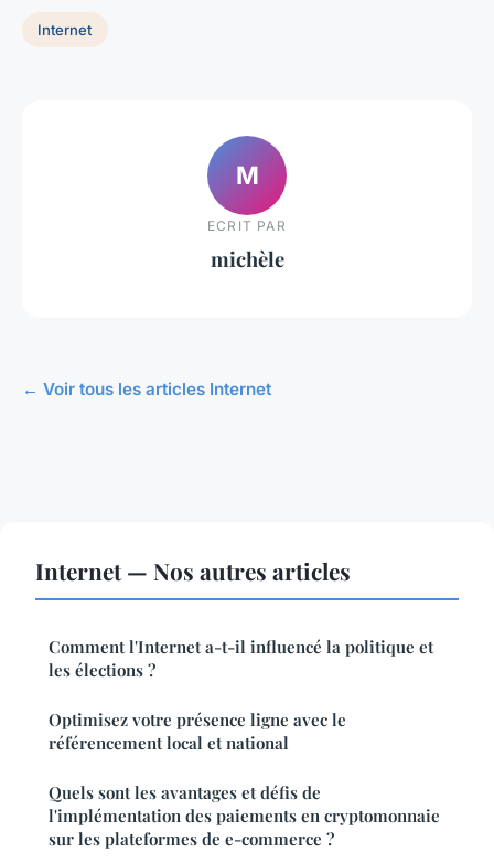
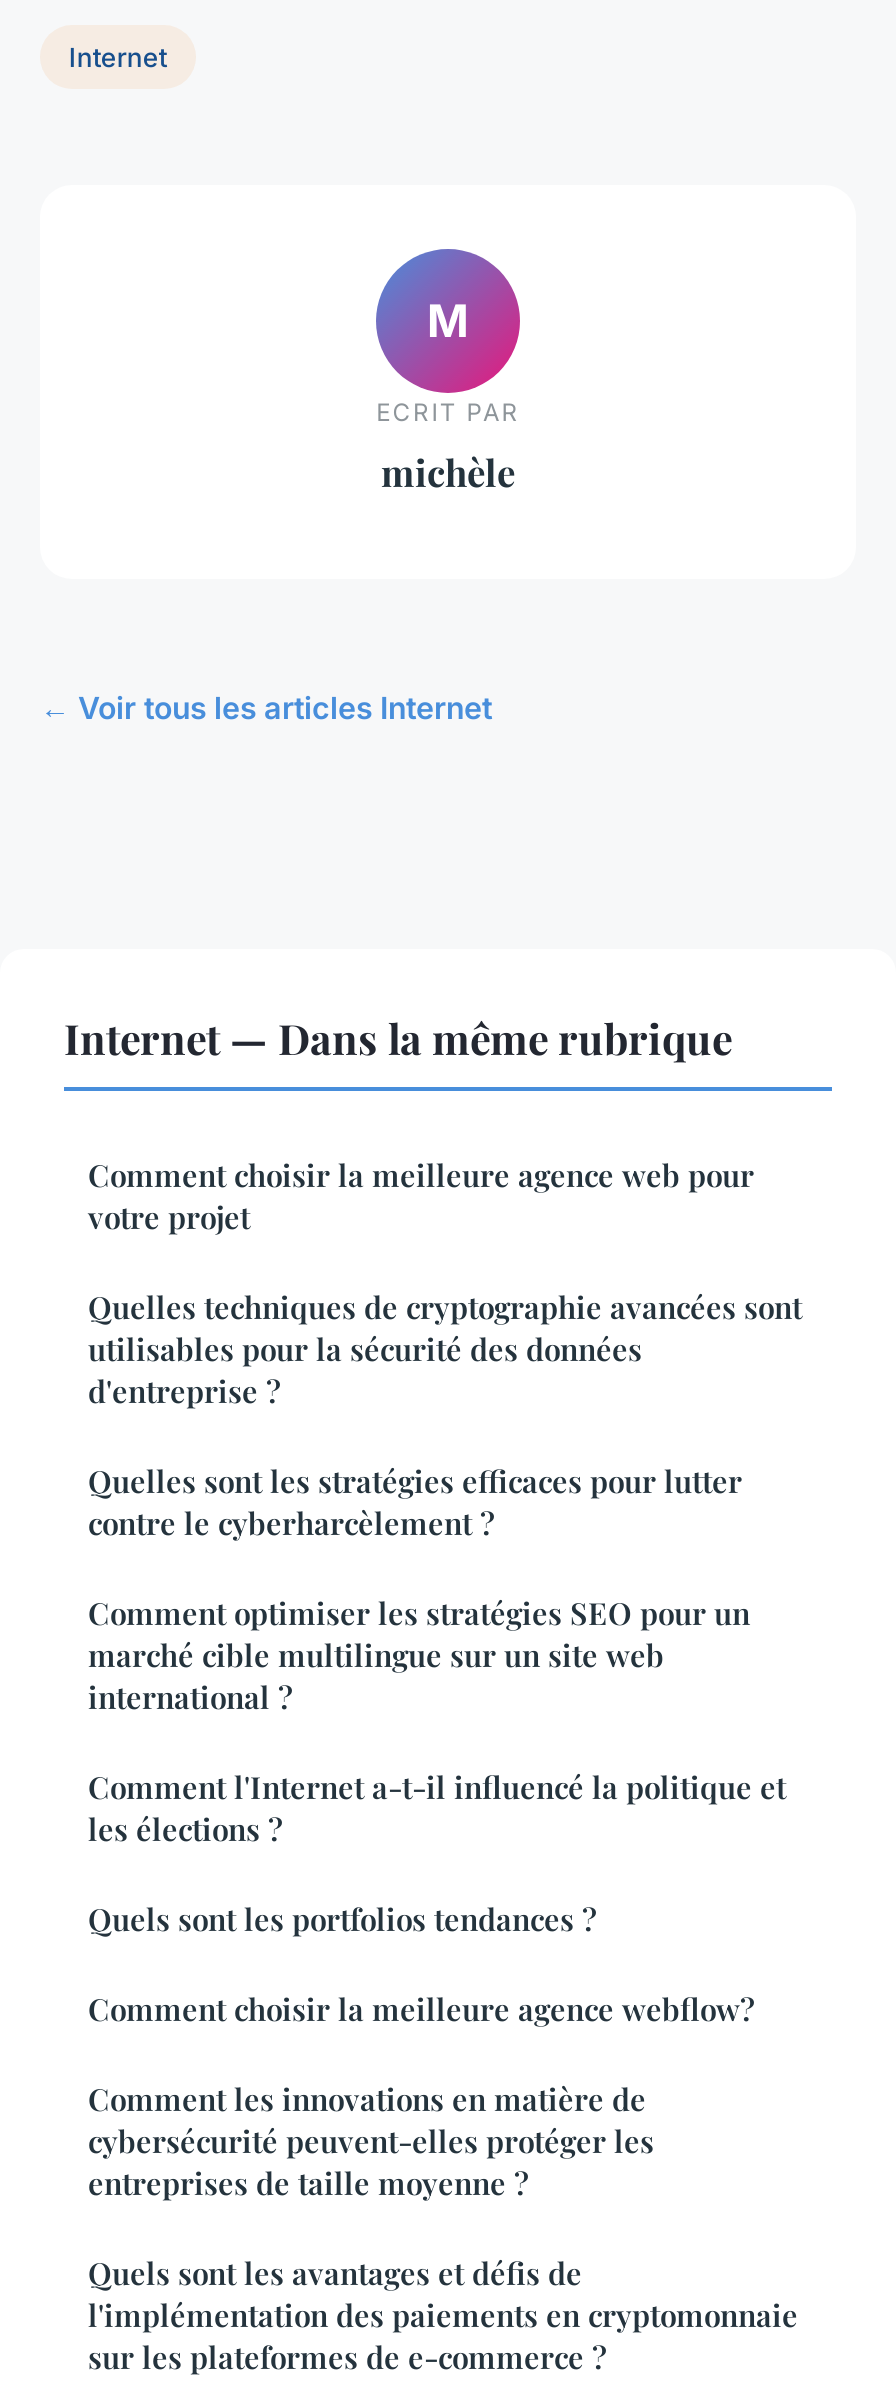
[35,556,351,586] Internet — Nos autres articles -> [64,1010,802,1718] Internet — Dans la même rubrique | Comment choisir la meilleure agence web pour | votre projet | Quelles techniques de cryptographie avancées sont | utilisables pour la sécurité des données | d'entreprise ? | Quelles sont les stratégies efficaces pour lutter | contre le cyberharcèlement ? | Comment optimiser les stratégies SEO pour un | marché cible multilingue sur un site web | international ?
[49,709,346,754] Optimisez votre présence ligne avec le | référencement local et national -> [88,1900,754,2204] Quels sont les portfolios tendances ? | Comment choisir la meilleure agence webflow? | Comment les innovations en matière de | cybersécurité peuvent-elles protéger les | entreprises de taille moyenne ?

